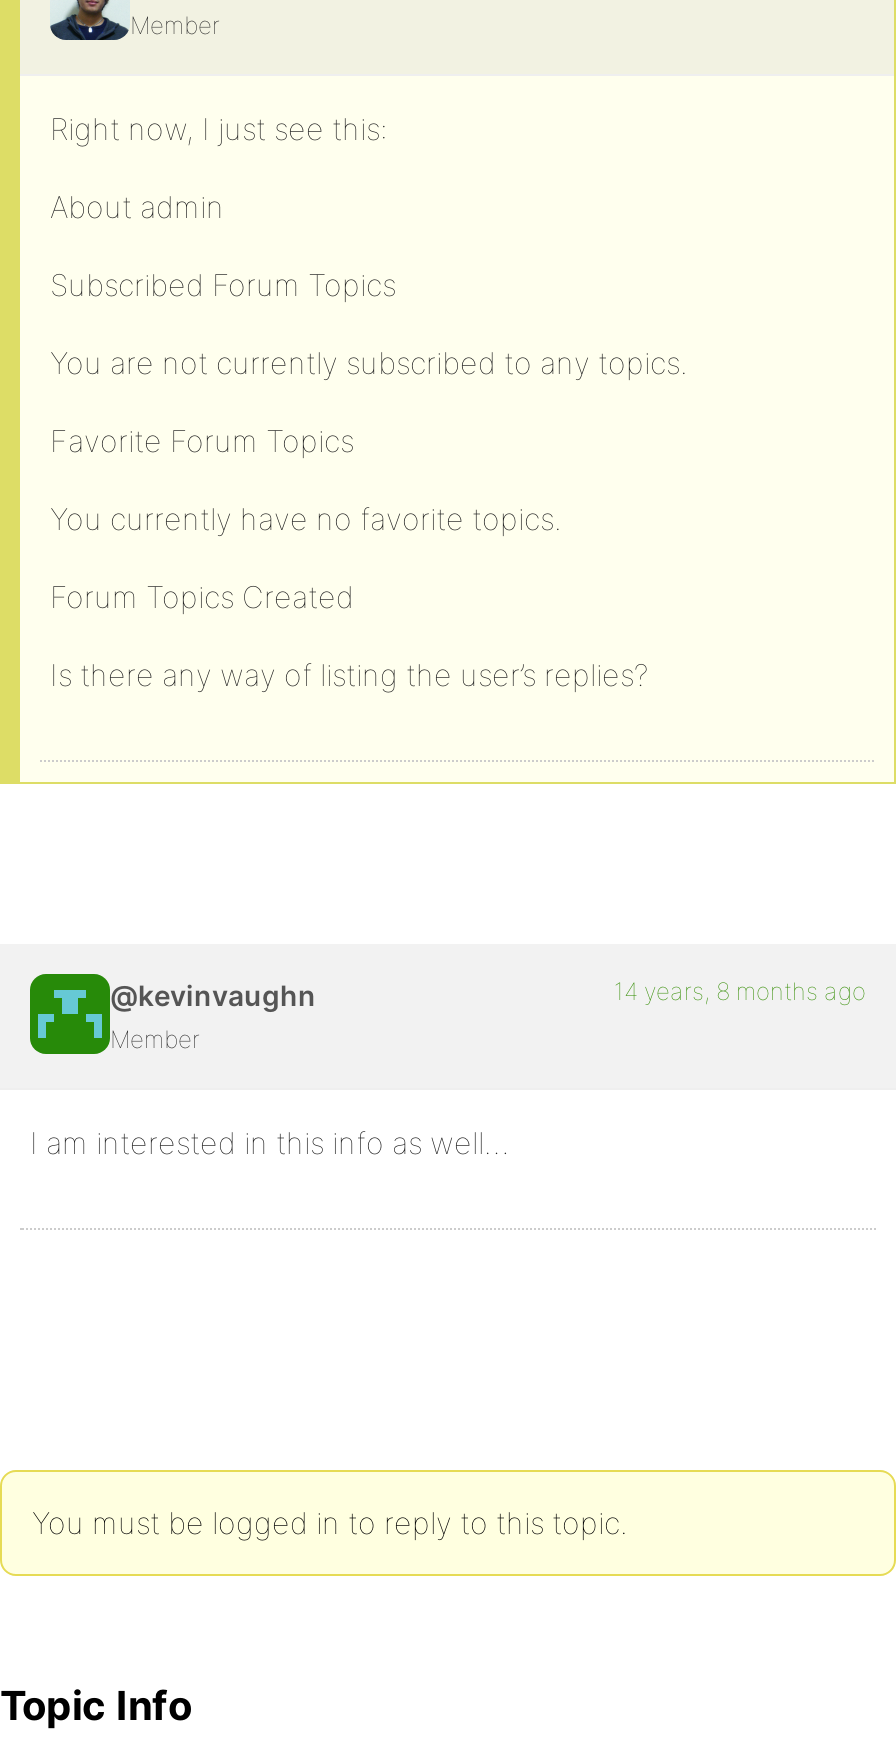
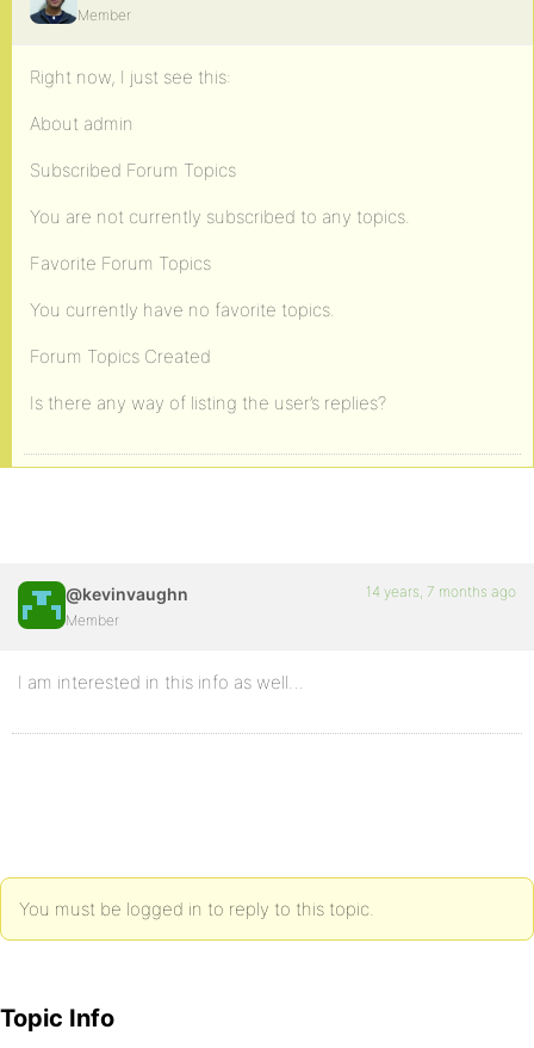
[614,976,866,1006] 14 years, 8 months ago -> [366,582,516,600] 14 years, 7 months ago

